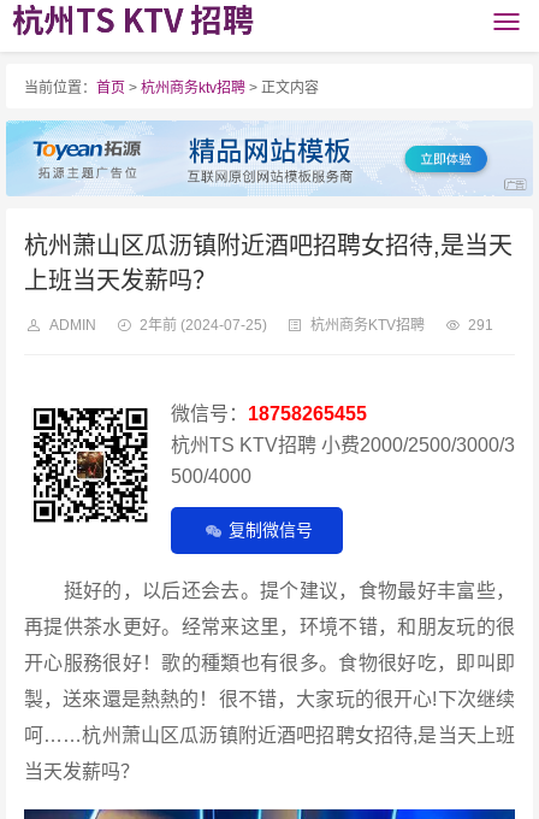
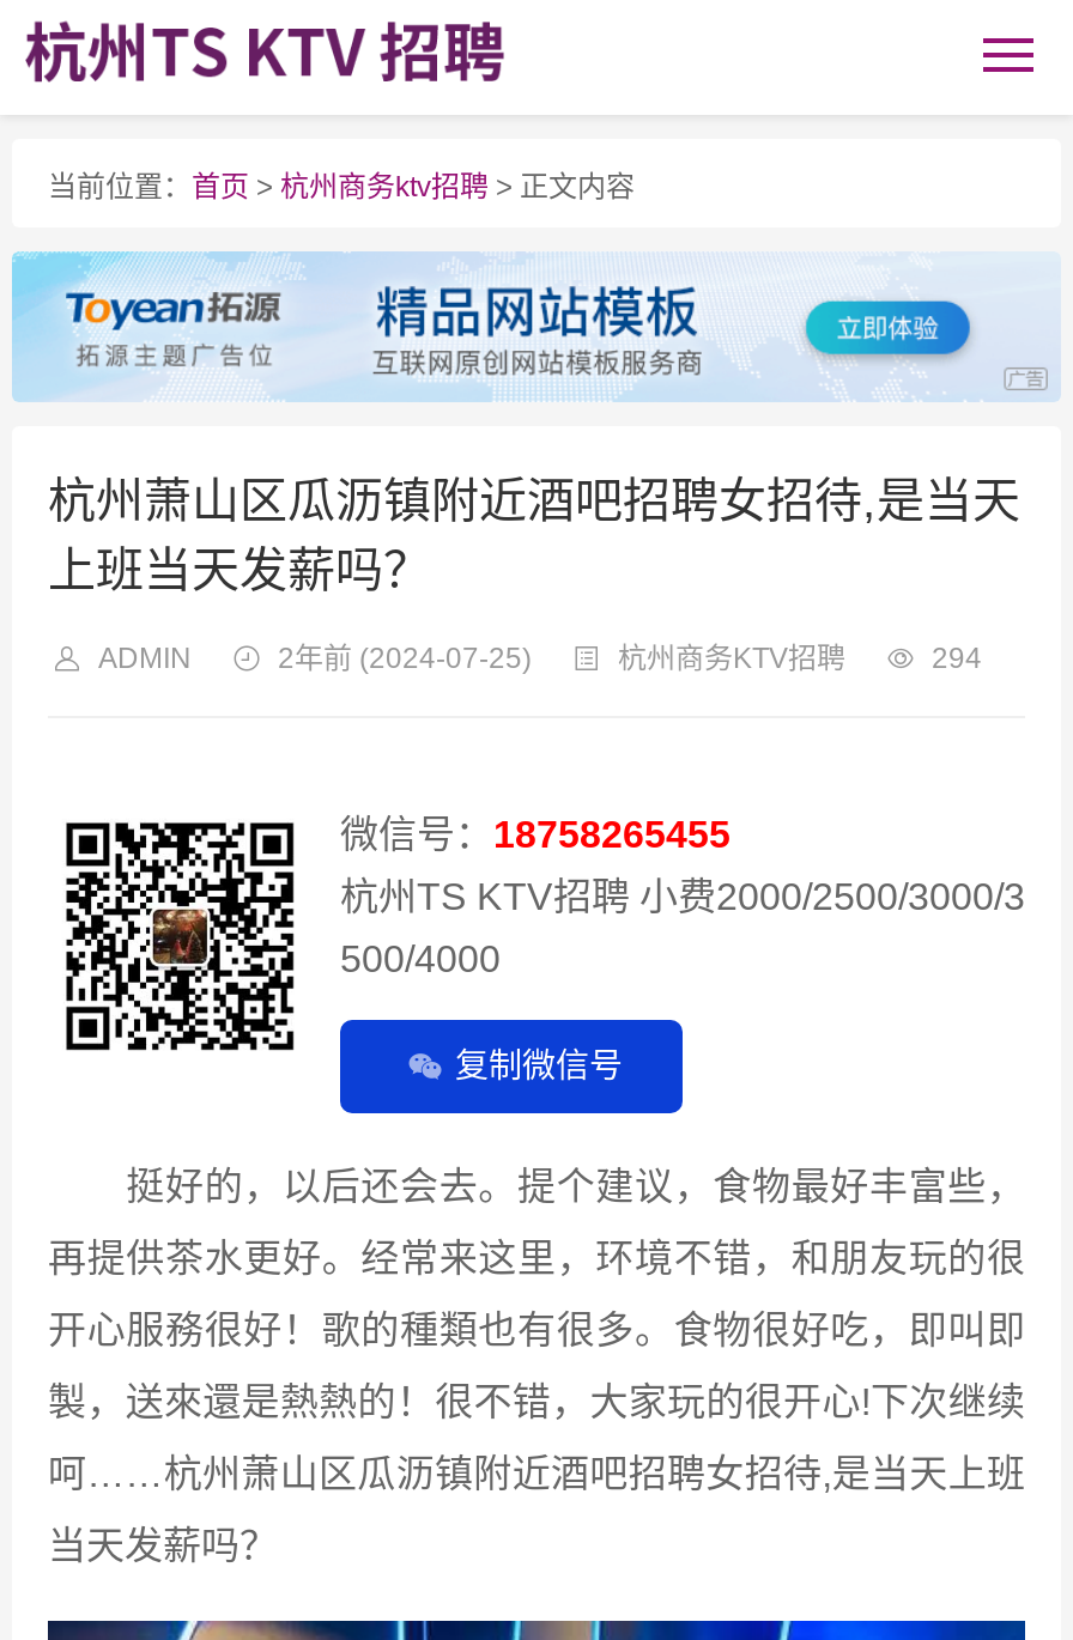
[468,316,493,333] 291 -> [932,641,982,674] 294

